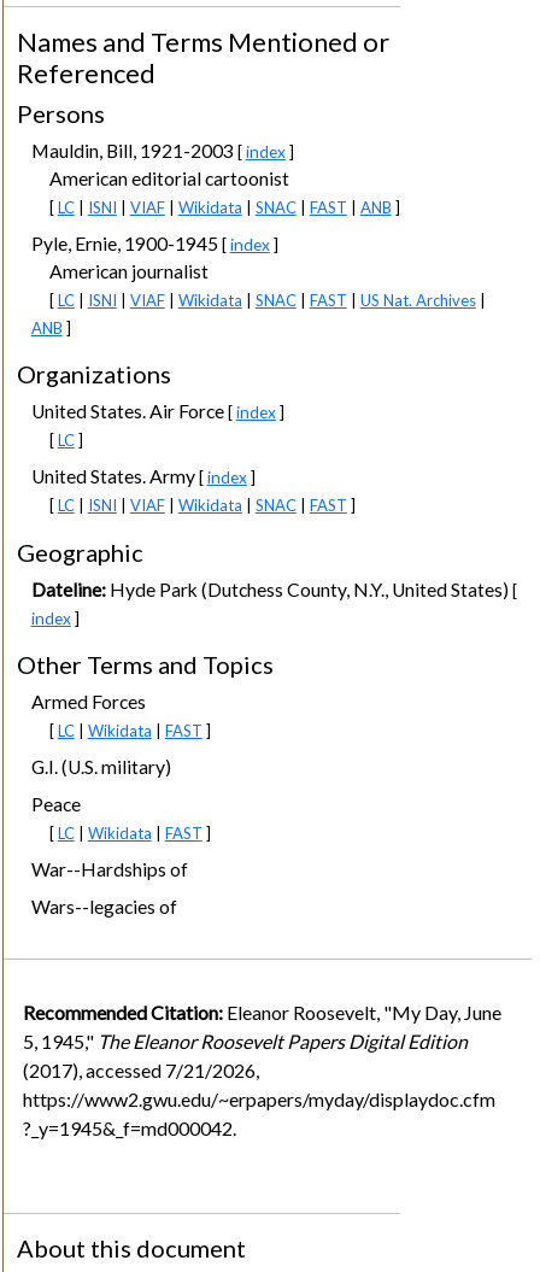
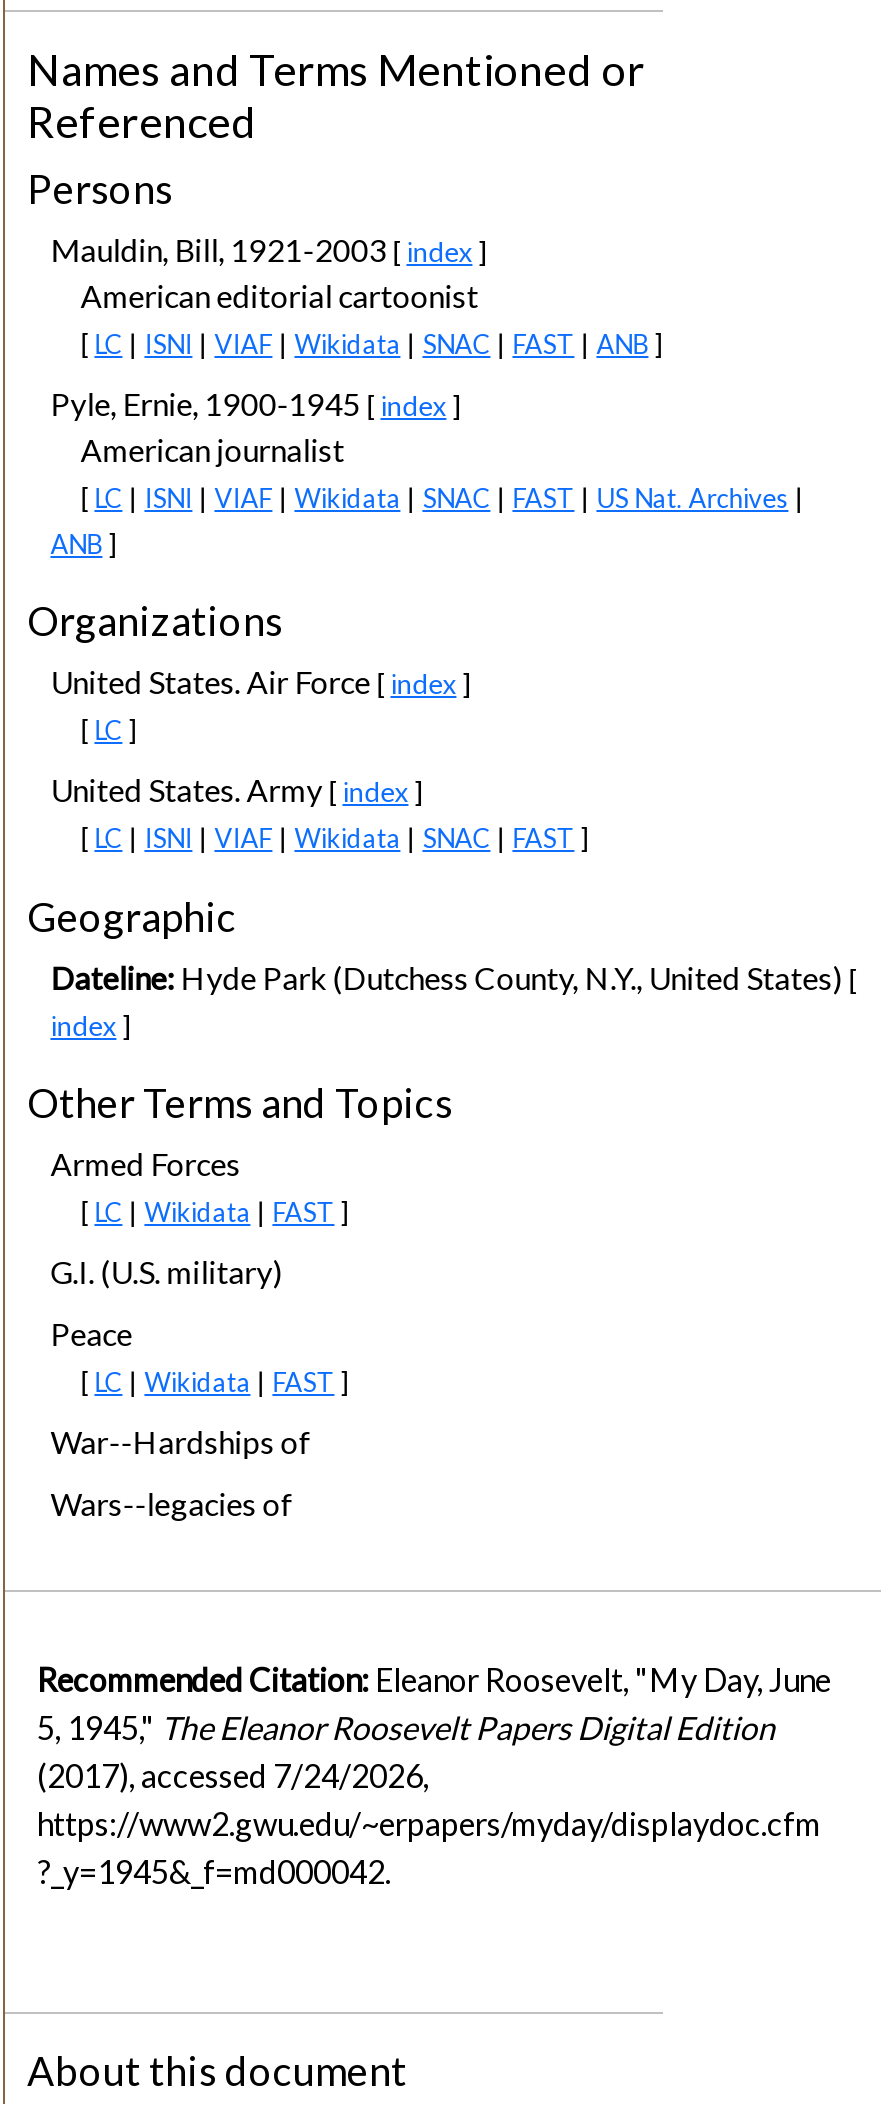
[23,1059,259,1082] (2017), accessed 7/21/2026, -> [37,1757,429,1795] (2017), accessed 7/24/2026,

